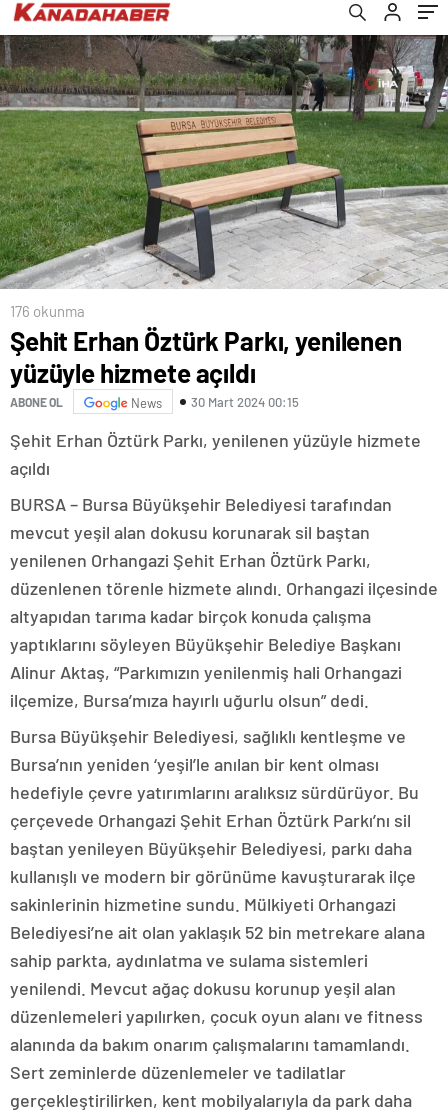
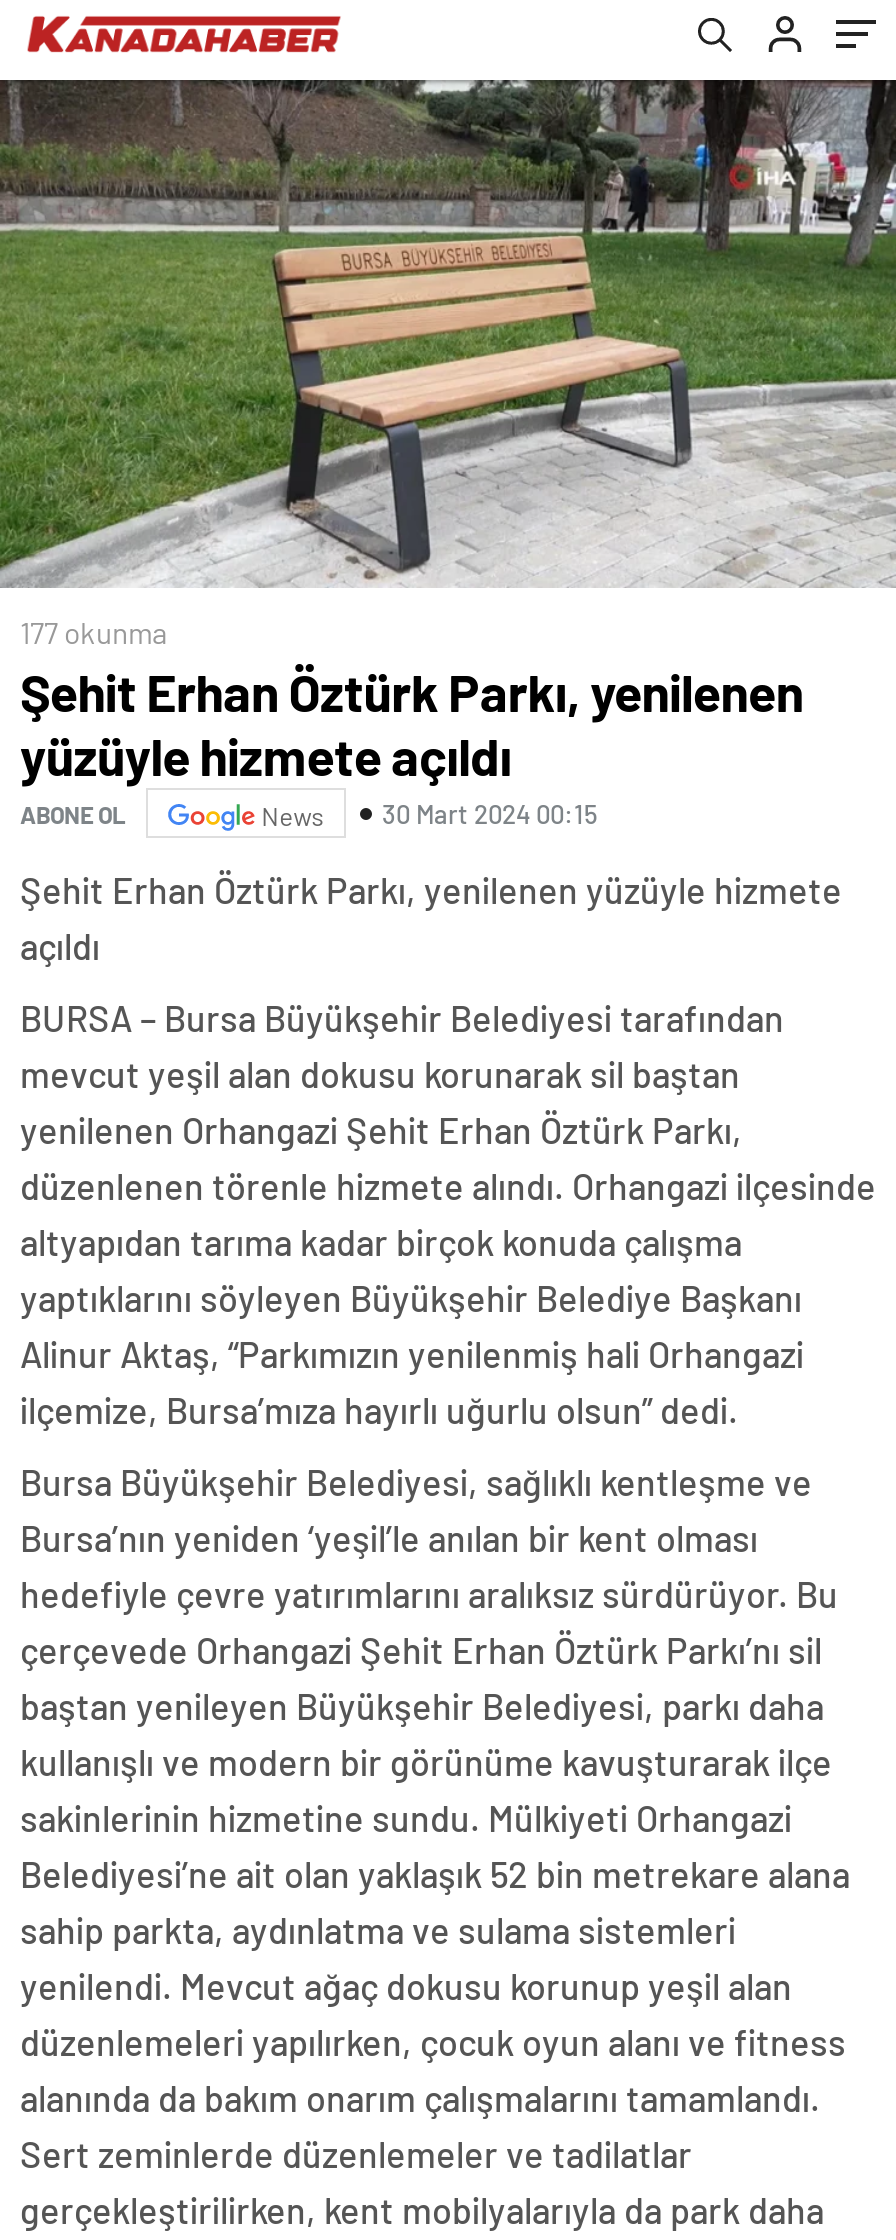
[10,302,85,320] 176 okunma -> [20,615,168,651] 177 okunma

